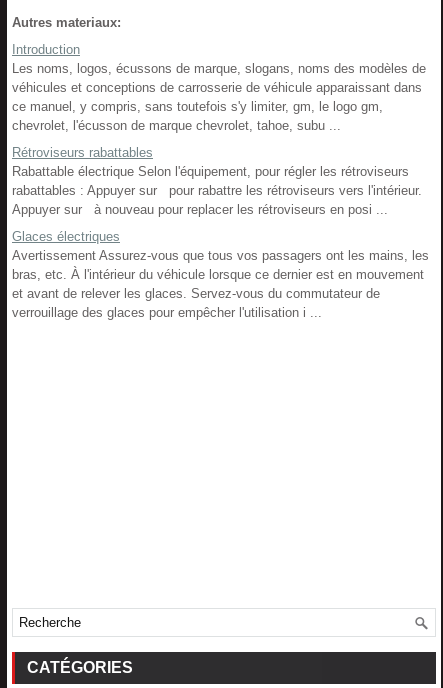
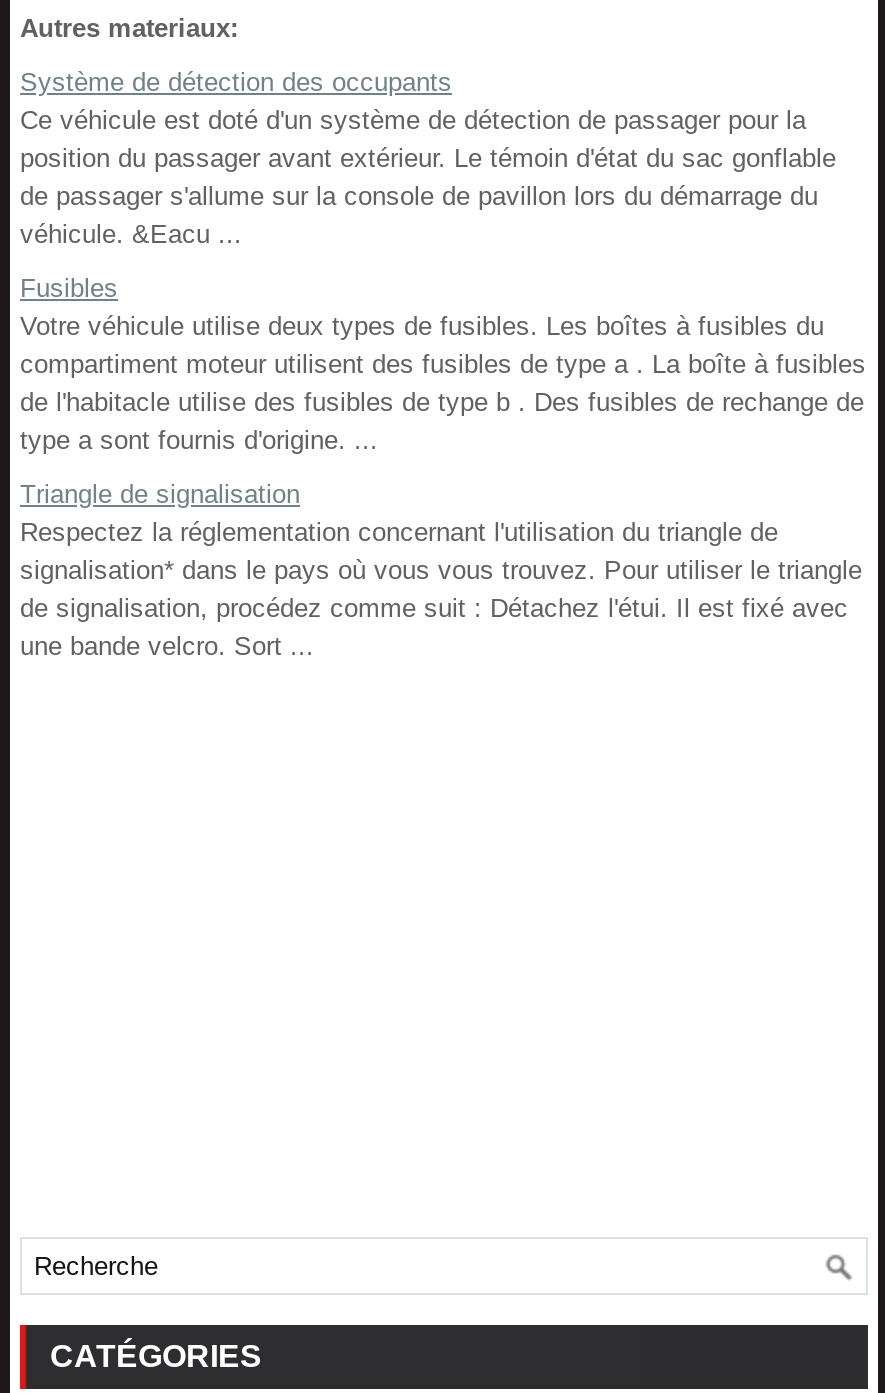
[12,42,426,133] Introduction | Les noms, logos, écussons de marque, slogans, noms des modèles de | véhicules et conceptions de carrosserie de véhicule apparaissant dans | ce manuel, y compris, sans toutefois s'y limiter, gm, le logo gm, | chevrolet, l'écusson de marque chevrolet, tahoe, subu ... -> [20,67,836,249] Système de détection des occupants | Ce véhicule est doté d'un système de détection de passager pour la | position du passager avant extérieur. Le témoin d'état du sac gonflable | de passager s'allume sur la console de pavillon lors du démarrage du | véhicule. &Eacu ...
[12,145,422,217] Rétroviseurs rabattables | Rabattable électrique Selon l'équipement, pour régler les rétroviseurs | rabattables : Appuyer sur pour rabattre les rétroviseurs vers l'intérieur. | Appuyer sur à nouveau pour replacer les rétroviseurs en posi ... -> [20,273,866,455] Fusibles | Votre véhicule utilise deux types de fusibles. Les boîtes à fusibles du | compartiment moteur utilisent des fusibles de type a . La boîte à fusibles | de l'habitacle utilise des fusibles de type b . Des fusibles de rechange de | type a sont fournis d'origine. ...
[12,229,429,320] Glaces électriques | Avertissement Assurez-vous que tous vos passagers ont les mains, les | bras, etc. À l'intérieur du véhicule lorsque ce dernier est en mouvement | et avant de relever les glaces. Servez-vous du commutateur de | verrouillage des glaces pour empêcher l'utilisation i ... -> [20,479,862,661] Triangle de signalisation | Respectez la réglementation concernant l'utilisation du triangle de | signalisation* dans le pays où vous vous trouvez. Pour utiliser le triangle | de signalisation, procédez comme suit : Détachez l'étui. Il est fixé avec | une bande velcro. Sort ...

